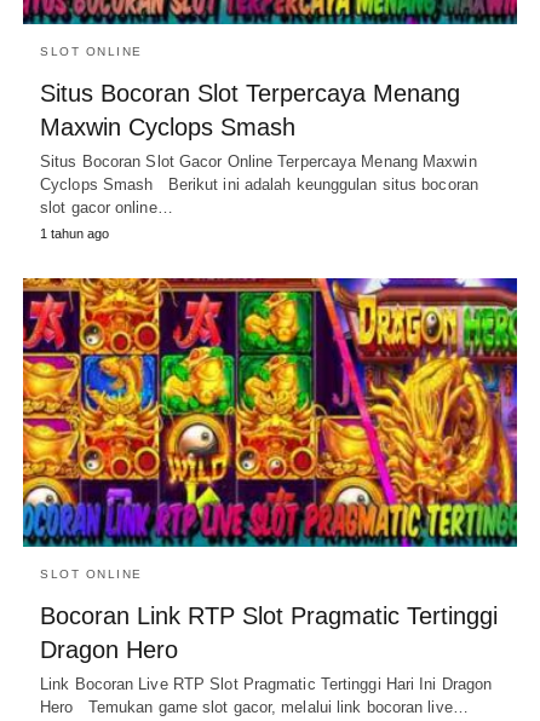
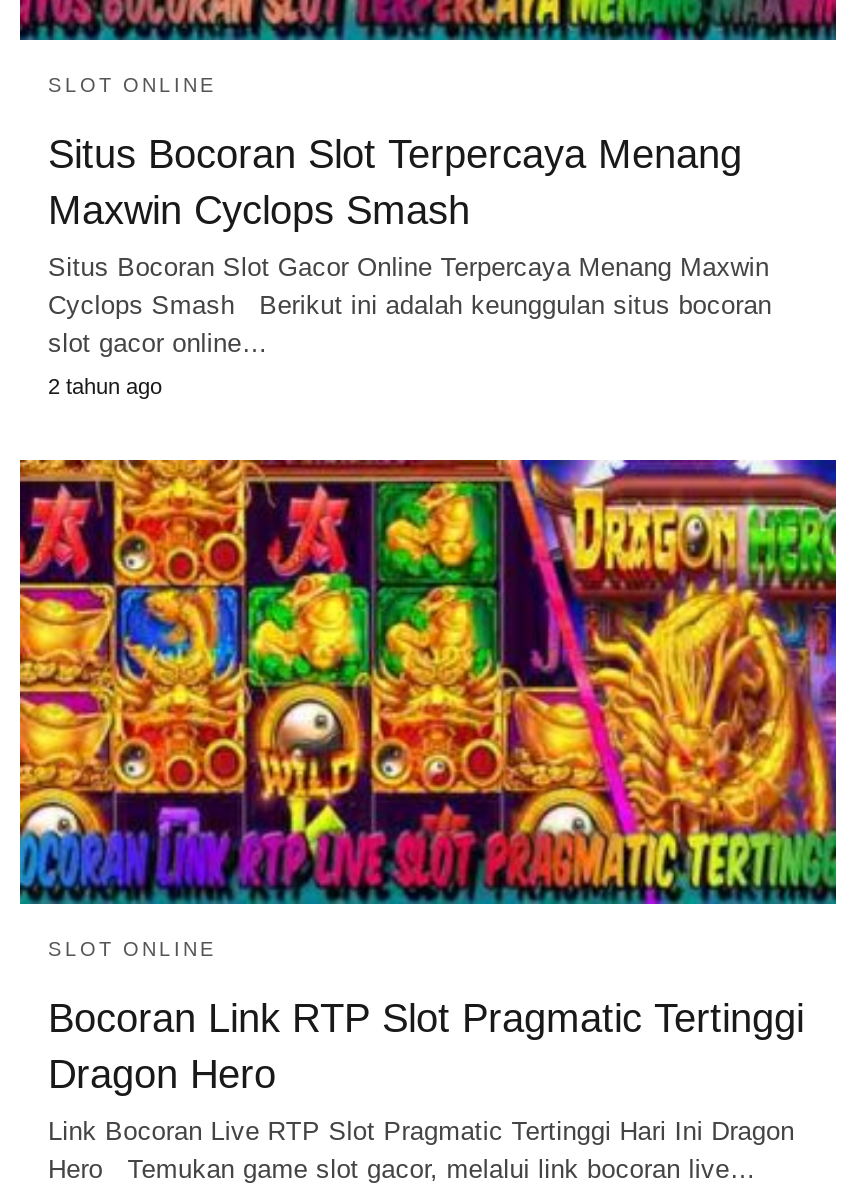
[40,226,109,241] 1 tahun ago -> [48,374,162,398] 2 tahun ago

